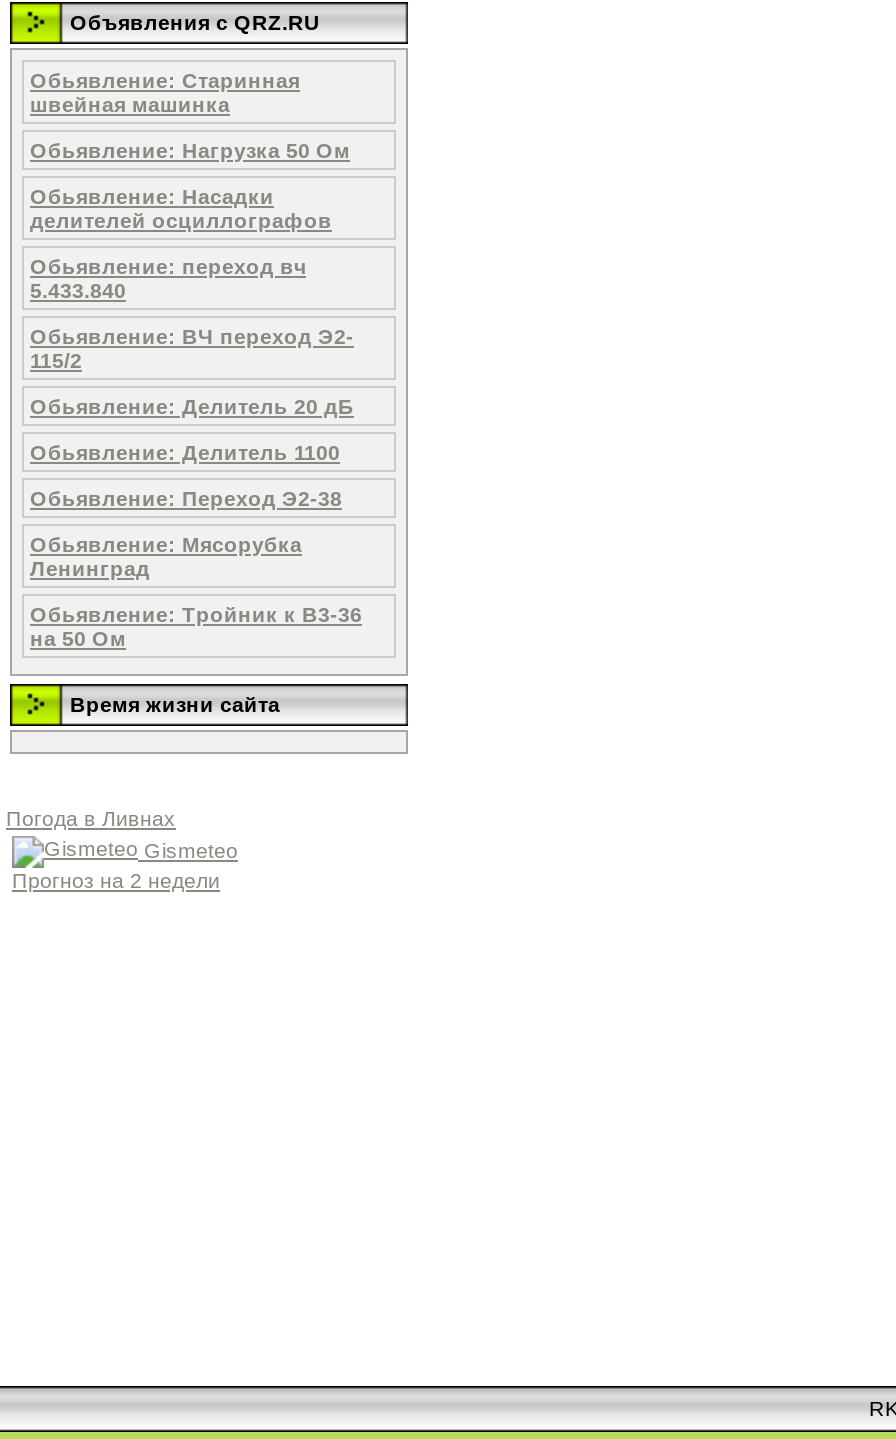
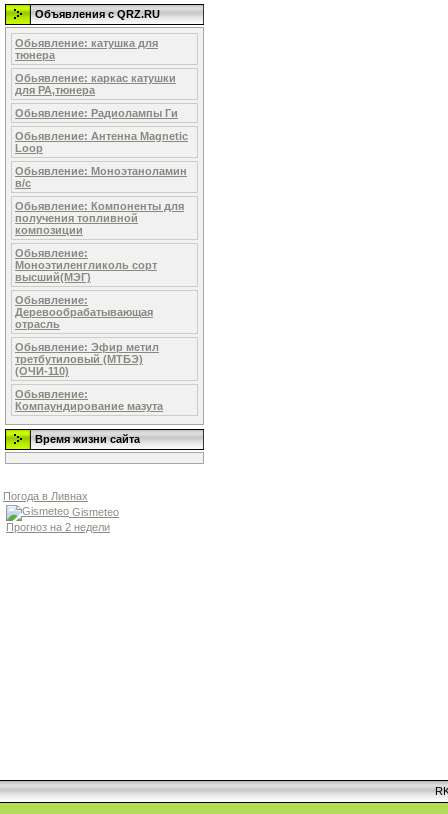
[30,68,300,116] Обьявление: Старинная | швейная машинка -> [15,37,158,61] Обьявление: катушка для | тюнера
[30,138,350,162] Обьявление: Нагрузка 50 Ом -> [15,72,176,96] Обьявление: каркас катушки | для PA,тюнера
[30,184,332,232] Обьявление: Насадки | делителей осциллографов -> [15,107,178,119] Обьявление: Радиолампы Ги
[30,254,306,302] Обьявление: переход вч | 5.433.840 -> [15,130,188,154] Обьявление: Антенна Magnetic | Loop
[30,324,354,372] Обьявление: ВЧ переход Э2- | 115/2 -> [15,165,187,189] Обьявление: Моноэтаноламин | в/с
[30,394,354,418] Обьявление: Делитель 20 дБ -> [15,200,184,236] Обьявление: Компоненты для | получения топливной | композиции
[30,440,340,464] Обьявление: Делитель 1100 -> [15,247,157,283] Обьявление: | Моноэтиленгликоль сорт | высший(МЭГ)
[30,486,342,510] Обьявление: Переход Э2-38 -> [15,294,153,330] Обьявление: | Деревообрабатывающая | отрасль
[30,532,302,580] Обьявление: Мясорубка | Ленинград -> [15,341,159,377] Обьявление: Эфир метил | третбутиловый (МТБЭ) | (ОЧИ-110)
[30,602,362,650] Обьявление: Тройник к В3-36 | на 50 Ом -> [15,388,163,412] Обьявление: | Компаундирование мазута

